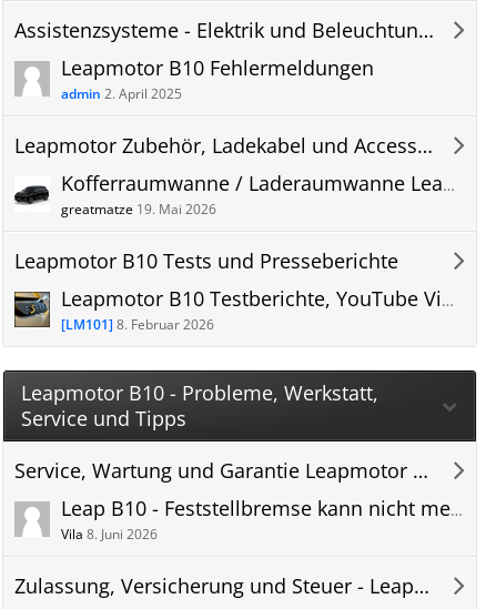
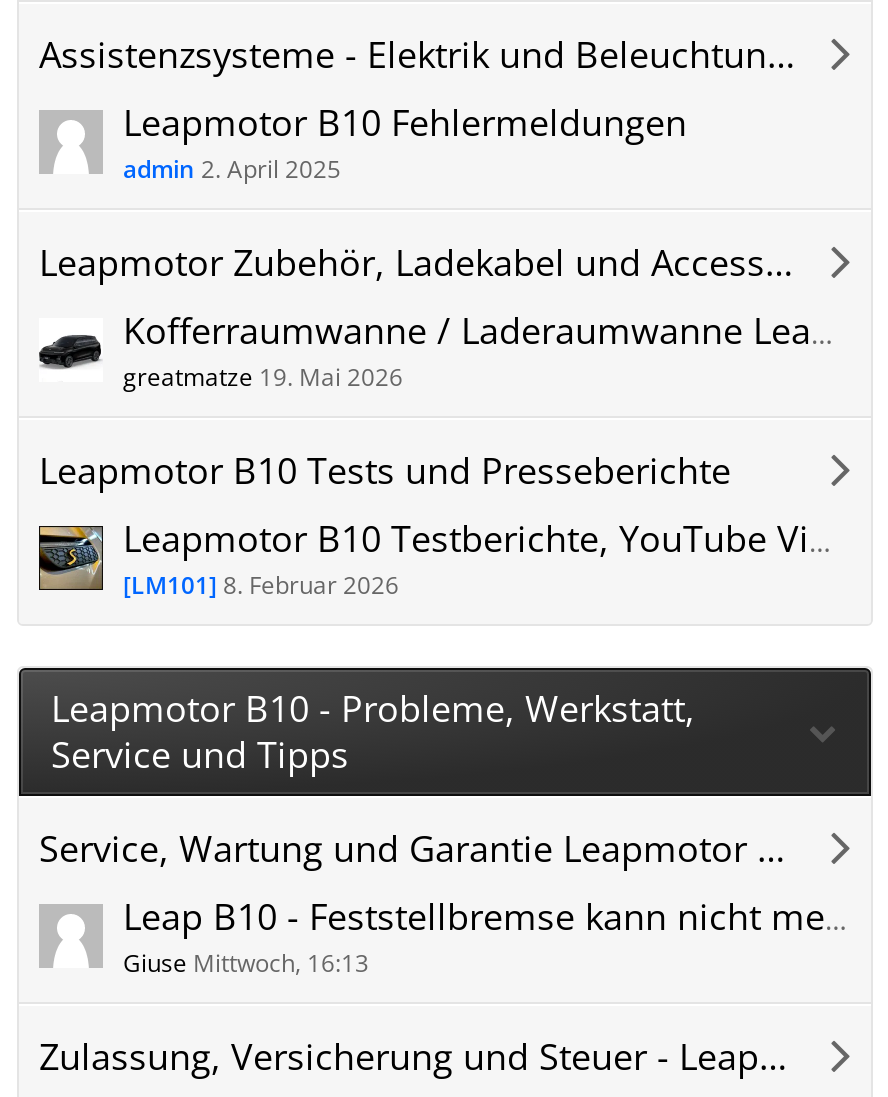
[61,525,158,544] Vila 8. Juni 2026 -> [123,946,369,980] Giuse Mittwoch, 16:13

